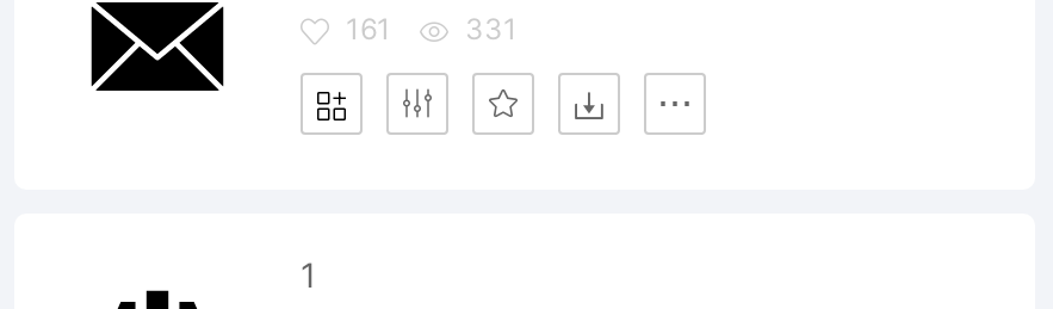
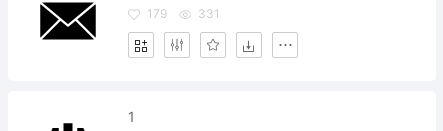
[346,11,391,47] 161 -> [147,6,167,21] 179

